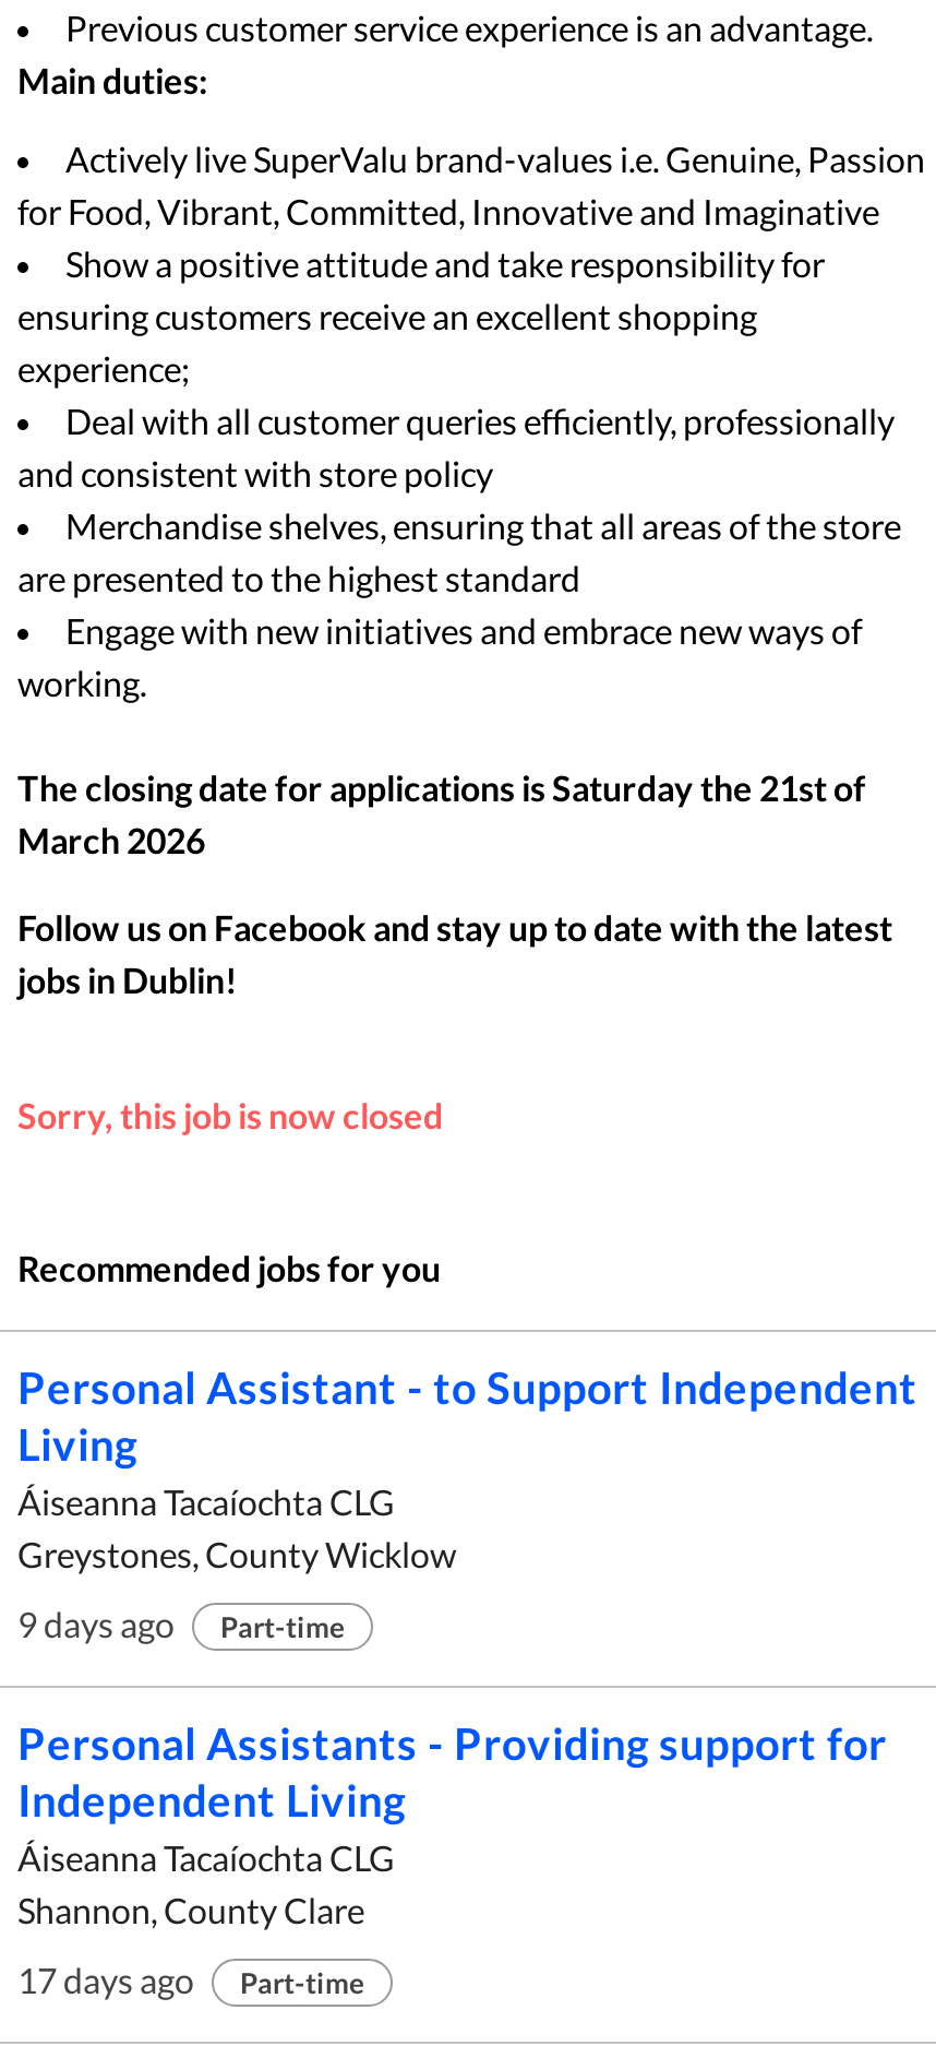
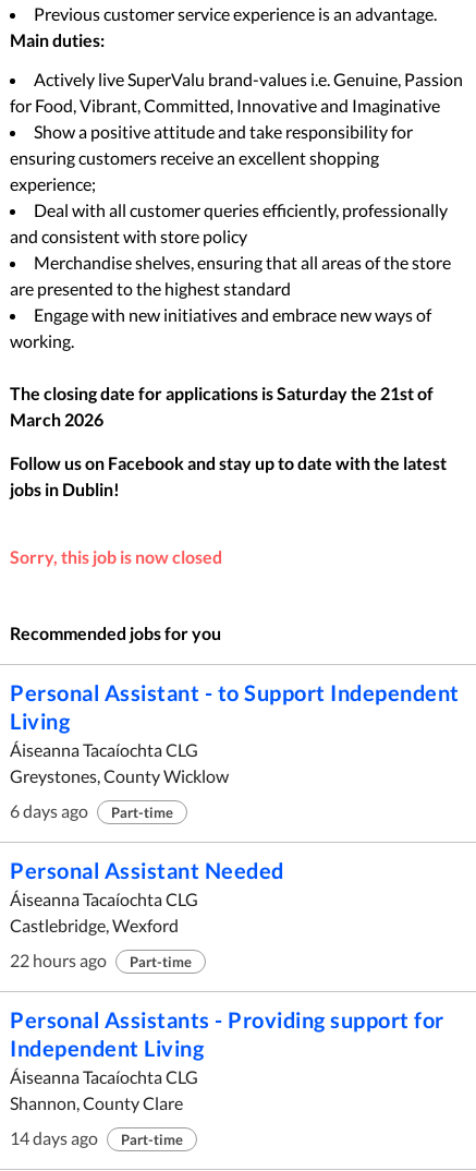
[17,1603,175,1644] 9 days ago -> [10,800,284,970] 6 days ago | Part-time | Personal Assistant Needed | Áiseanna Tacaíochta CLG | Castlebridge, Wexford | 22 hours ago
[17,1959,364,2000] 17 days ago Part-time -> [10,1127,183,1148] 14 days ago Part-time

